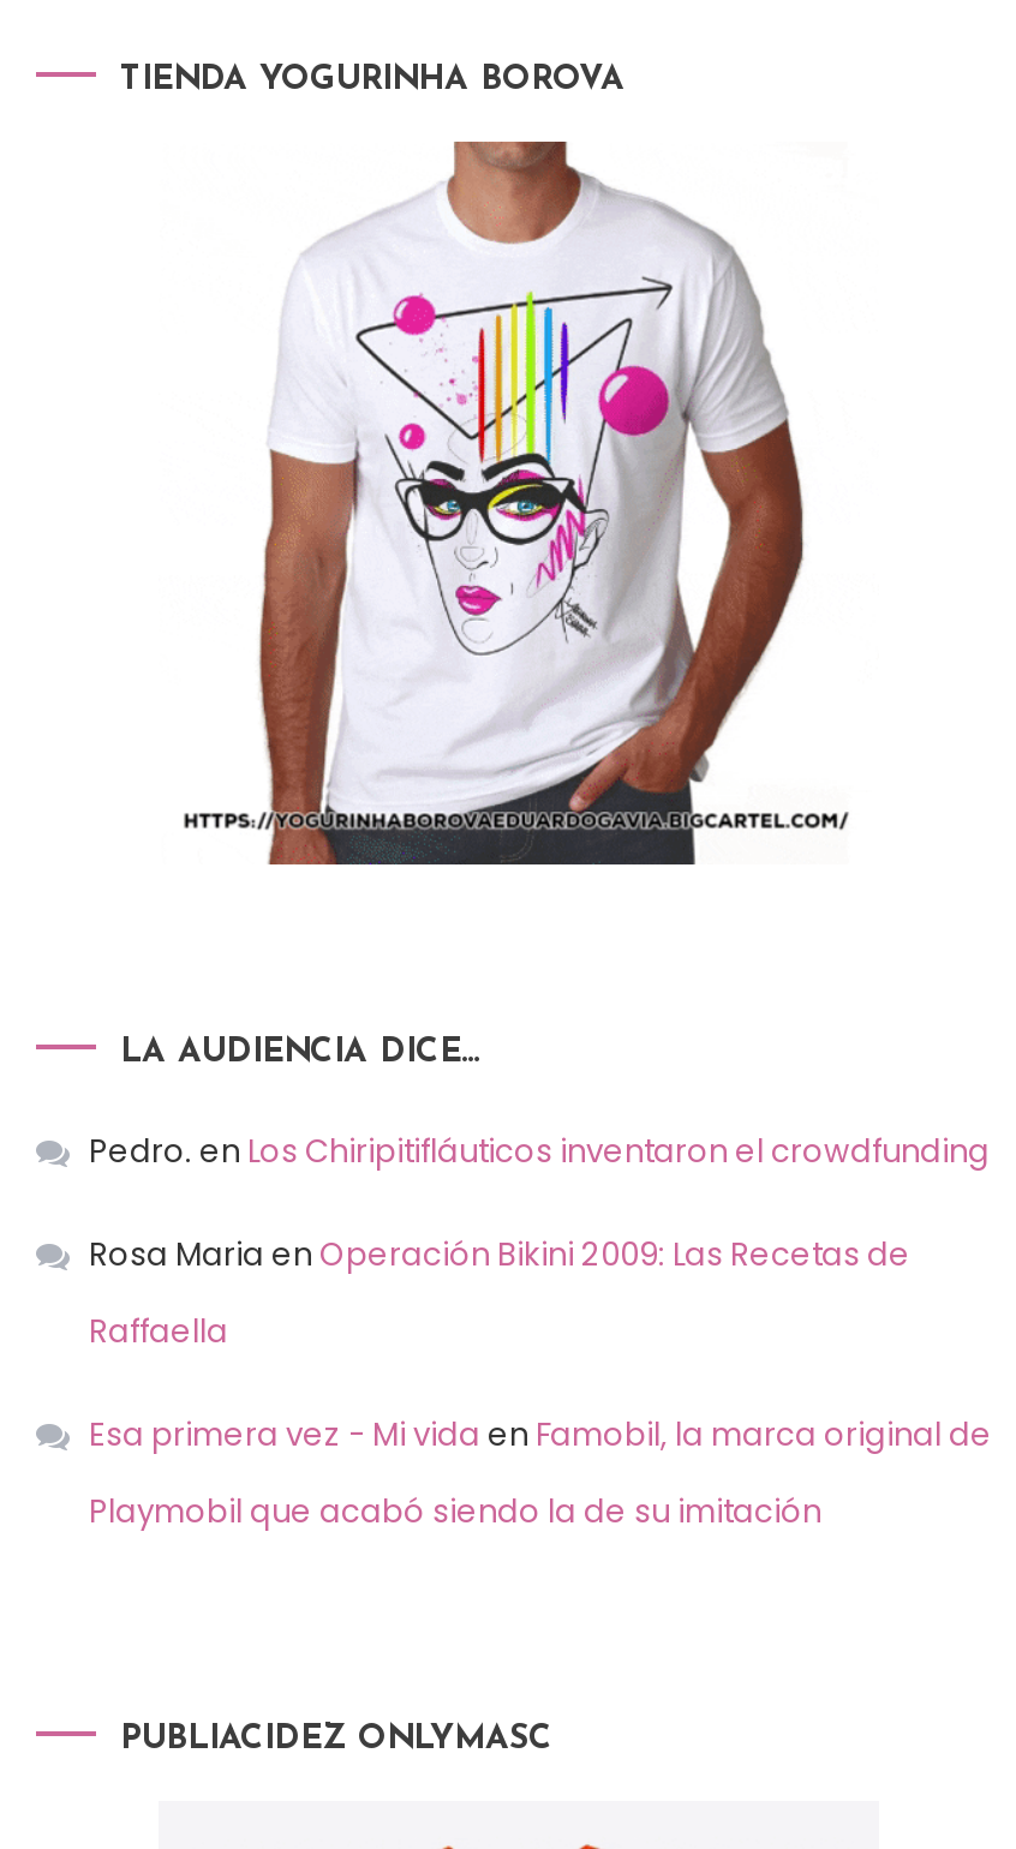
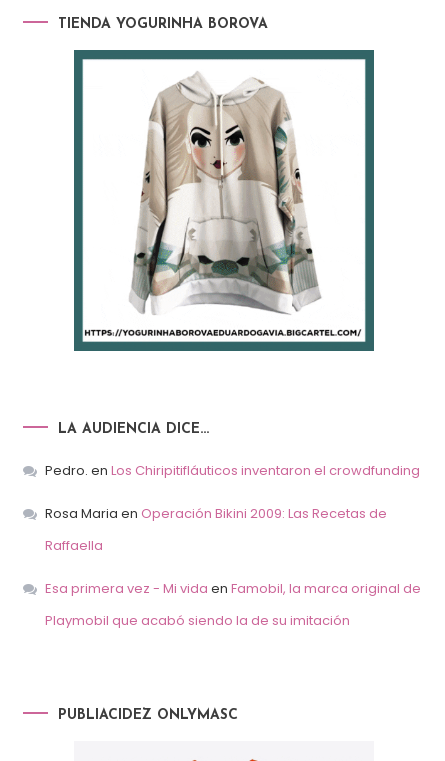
[159,139,879,867] [image] -> [73,49,375,352] [image]

